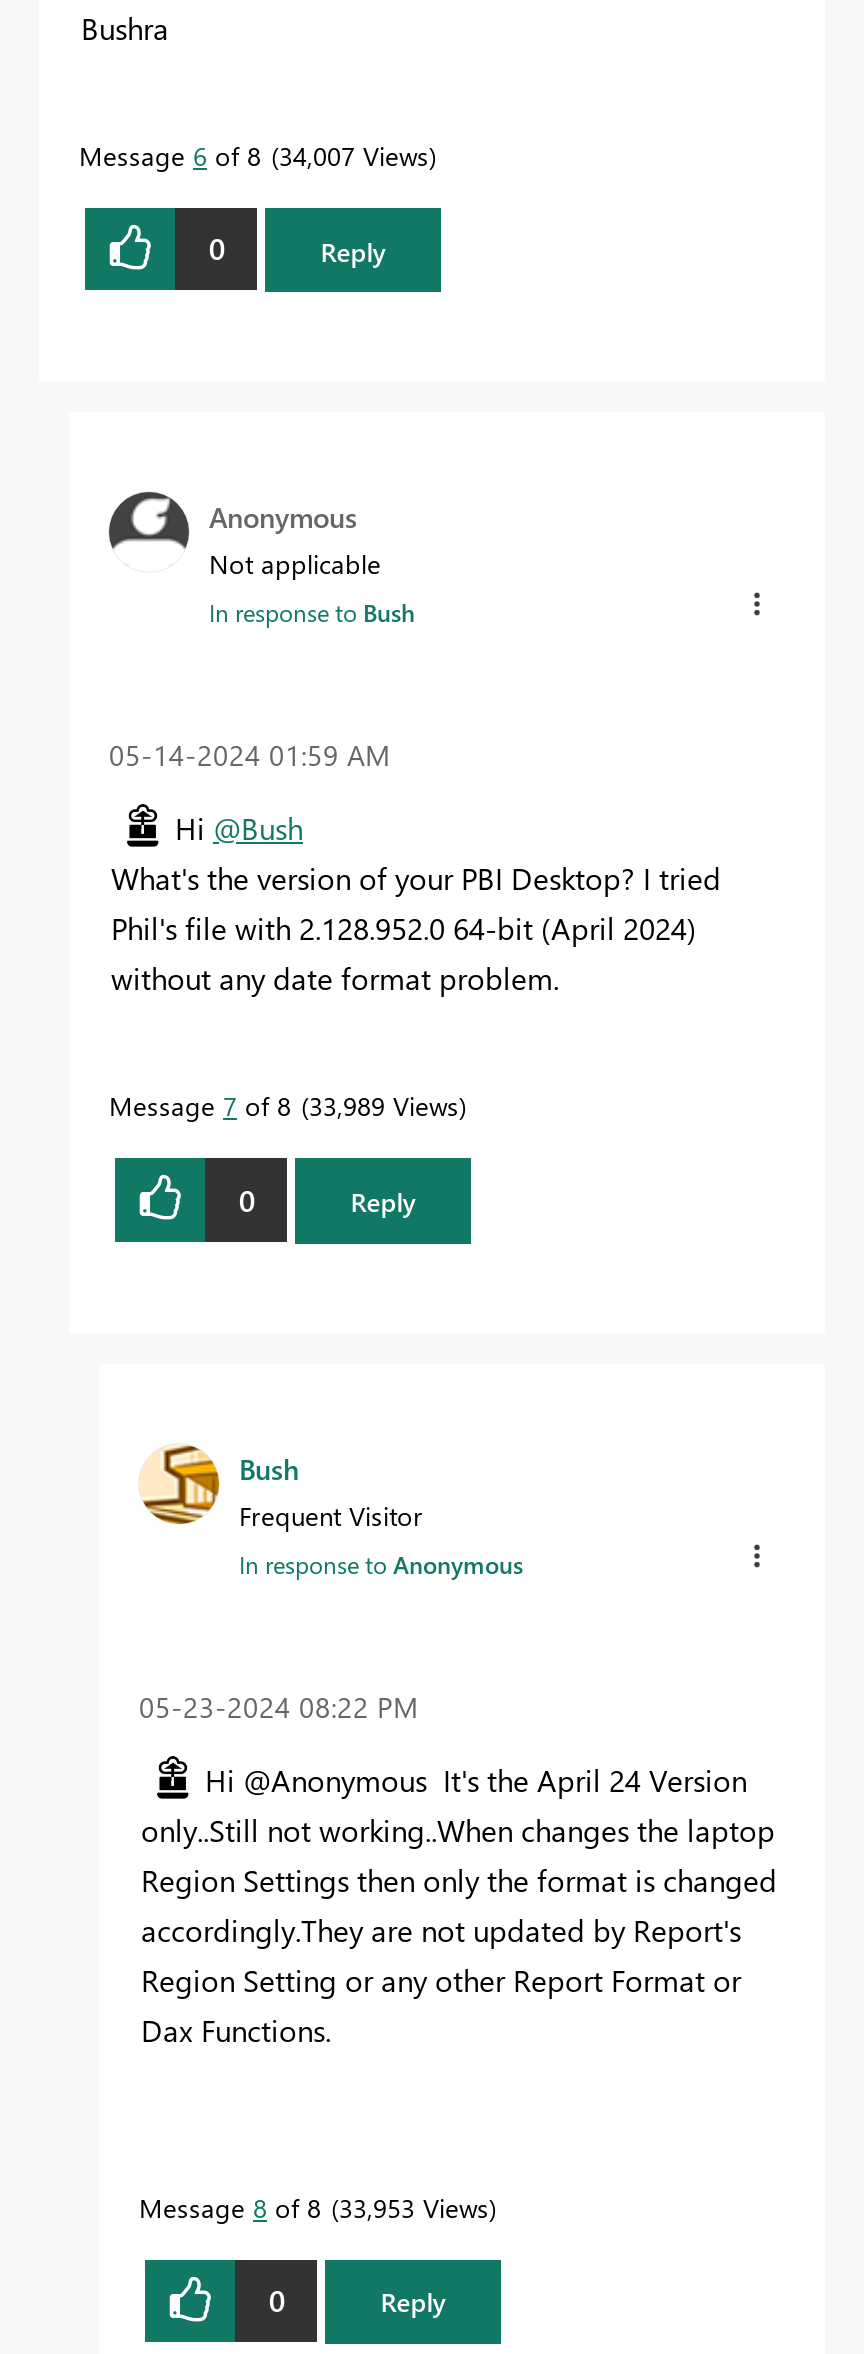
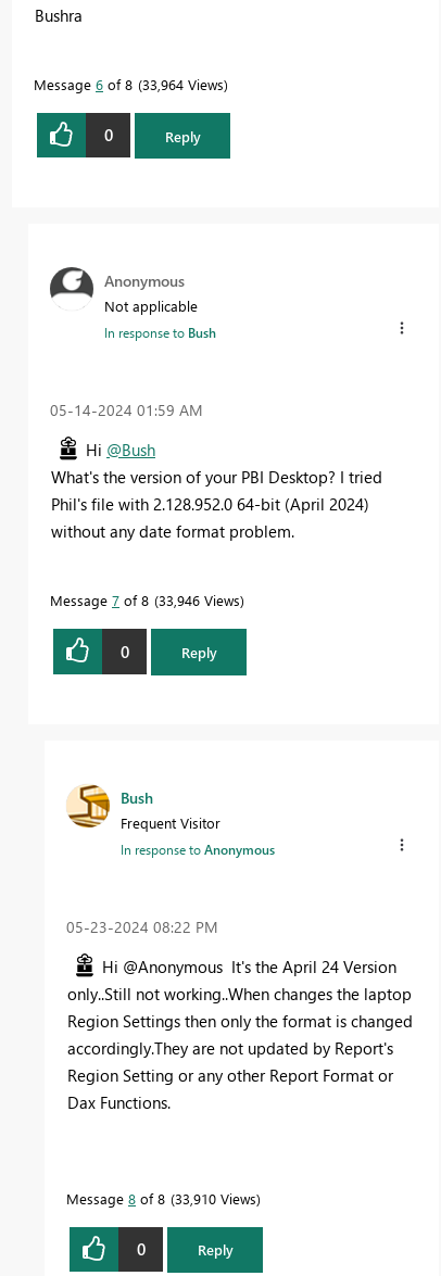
[79,138,429,172] Message 6 of 8 34,007 Views -> [34,75,224,93] Message 6 of 8 33,964 Views
[109,1089,459,1123] Message 7 of 8 33,989 Views -> [50,591,240,610] Message 7 of 8 33,946 Views
[139,2190,489,2224] Message 8 of 8 33,953 Views -> [66,1189,256,1207] Message 8 of 8 33,910 Views

